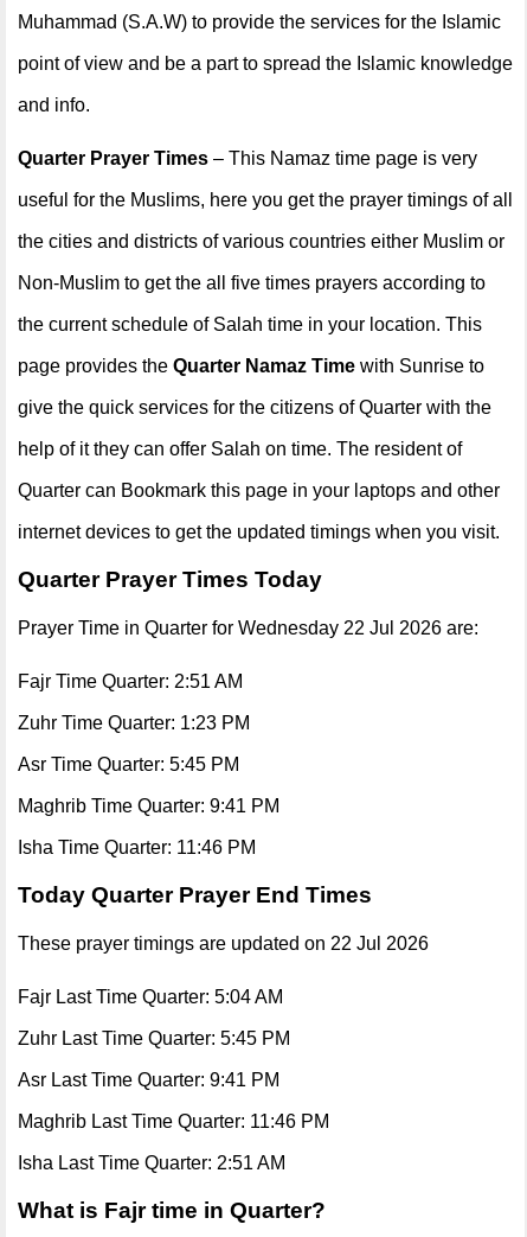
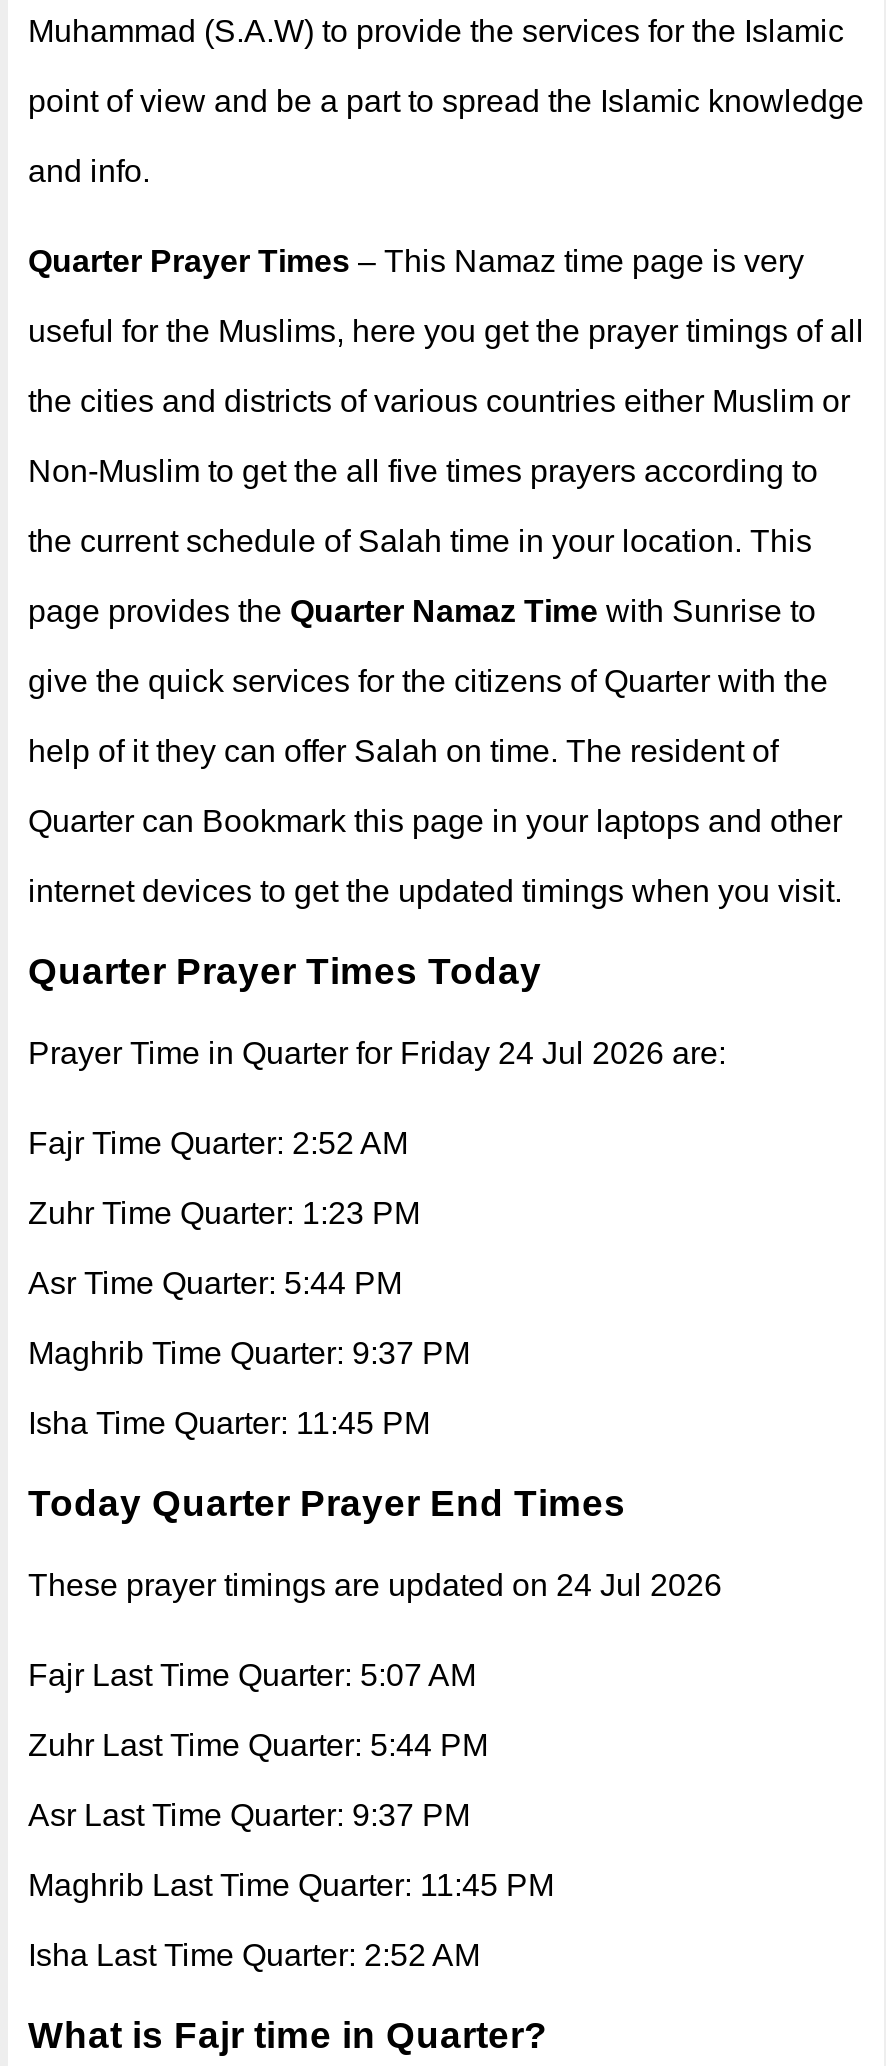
[18,618,478,638] Prayer Time in Quarter for Wednesday 22 Jul 2026 are: -> [28,1036,726,1070] Prayer Time in Quarter for Friday 24 Jul 2026 are:
[18,671,243,691] Fajr Time Quarter: 2:51 AM -> [28,1126,408,1160] Fajr Time Quarter: 2:52 AM
[18,754,239,774] Asr Time Quarter: 5:45 PM -> [28,1266,402,1300] Asr Time Quarter: 5:44 PM
[18,796,279,816] Maghrib Time Quarter: 9:41 PM -> [28,1336,470,1370] Maghrib Time Quarter: 9:37 PM
[18,837,256,857] Isha Time Quarter: 11:46 PM -> [28,1406,430,1440] Isha Time Quarter: 11:45 PM
[18,933,429,954] These prayer timings are updated on 22 Jul 2026 -> [28,1568,722,1602] These prayer timings are updated on 24 Jul 2026
[18,987,283,1007] Fajr Last Time Quarter: 5:04 AM -> [28,1658,476,1692] Fajr Last Time Quarter: 5:07 AM
[18,1028,290,1048] Zuhr Last Time Quarter: 5:45 PM -> [28,1728,488,1762] Zuhr Last Time Quarter: 5:44 PM
[18,1070,279,1090] Asr Last Time Quarter: 9:41 PM -> [28,1798,470,1832] Asr Last Time Quarter: 9:37 PM
[18,1111,329,1131] Maghrib Last Time Quarter: 11:46 PM -> [28,1868,554,1902] Maghrib Last Time Quarter: 11:45 PM
[18,1153,285,1173] Isha Last Time Quarter: 2:51 AM -> [28,1938,480,1972] Isha Last Time Quarter: 2:52 AM

